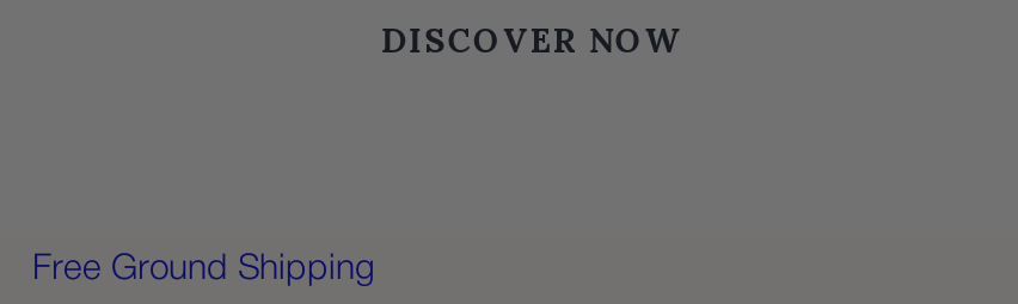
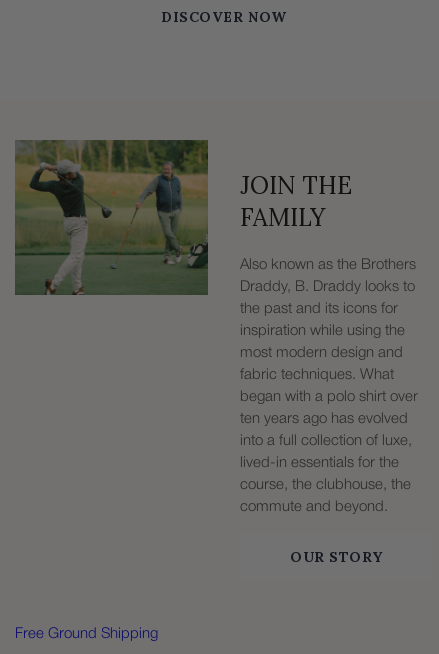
none -> [14,139,418,566] [image] | JOIN THE | FAMILY | Also known as the Brothers | Draddy, B. Draddy looks to | the past and its icons for | inspiration while using the | most modern design and | fabric techniques. What | began with a polo shirt over | ten years ago has evolved | into a full collection of luxe, | lived-in essentials for the | course, the clubhouse, the | commute and beyond. | OUR STORY

